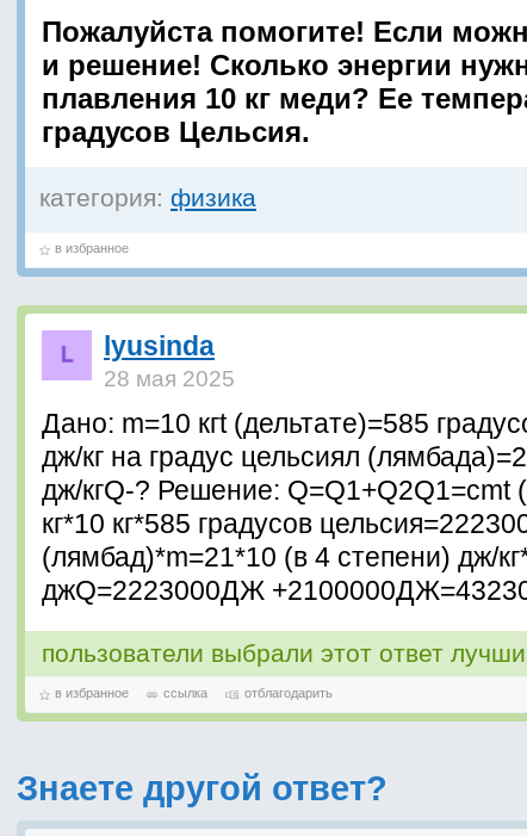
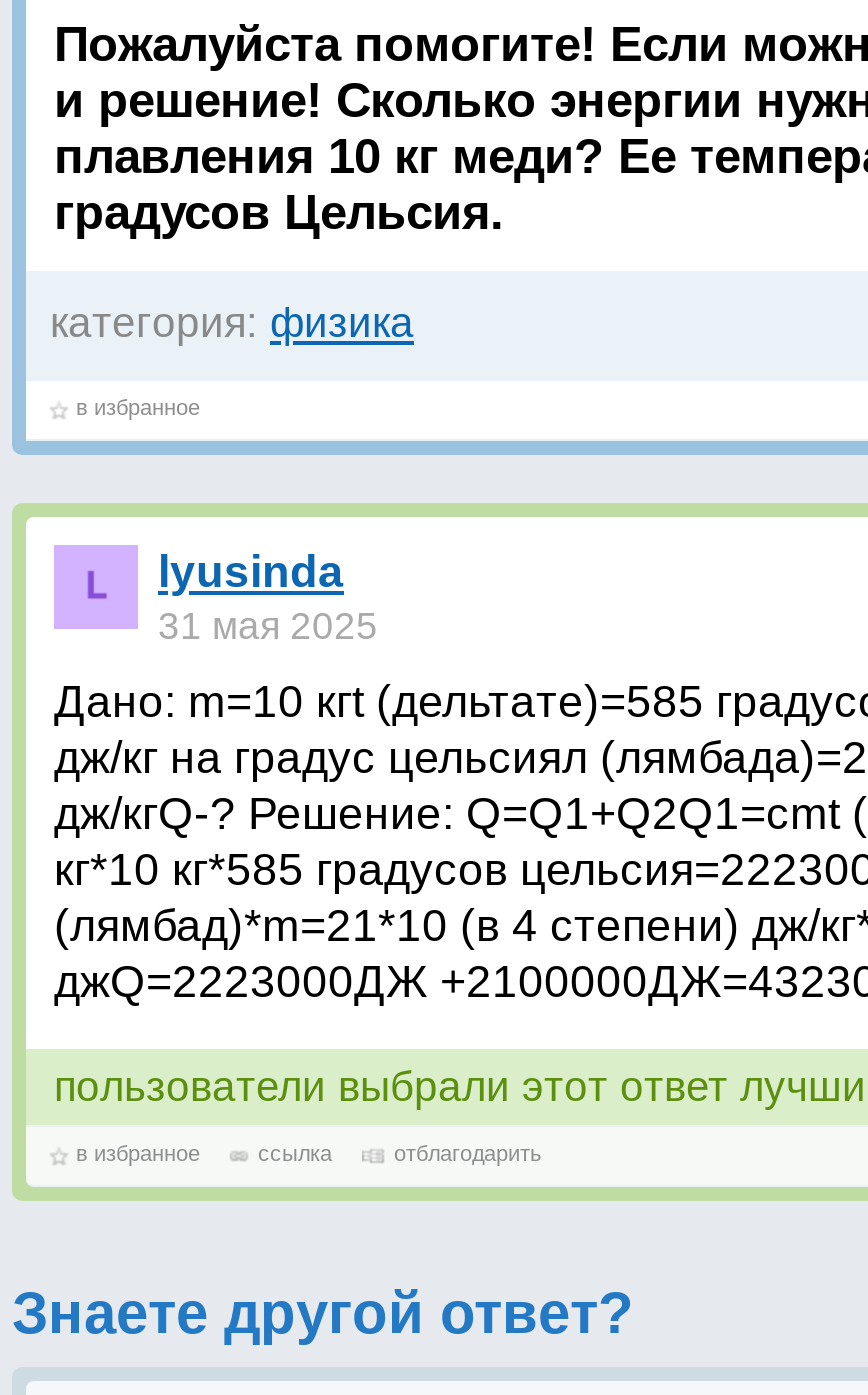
[104,366,235,391] 28 мая 2025 -> [158,605,378,647] 31 мая 2025

